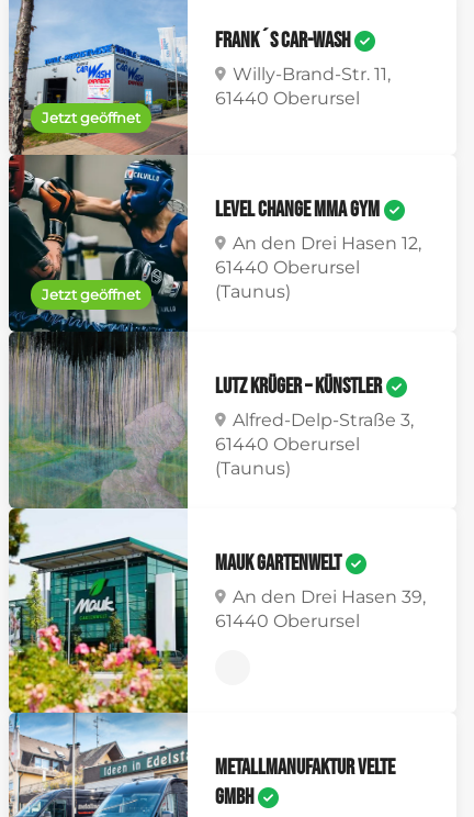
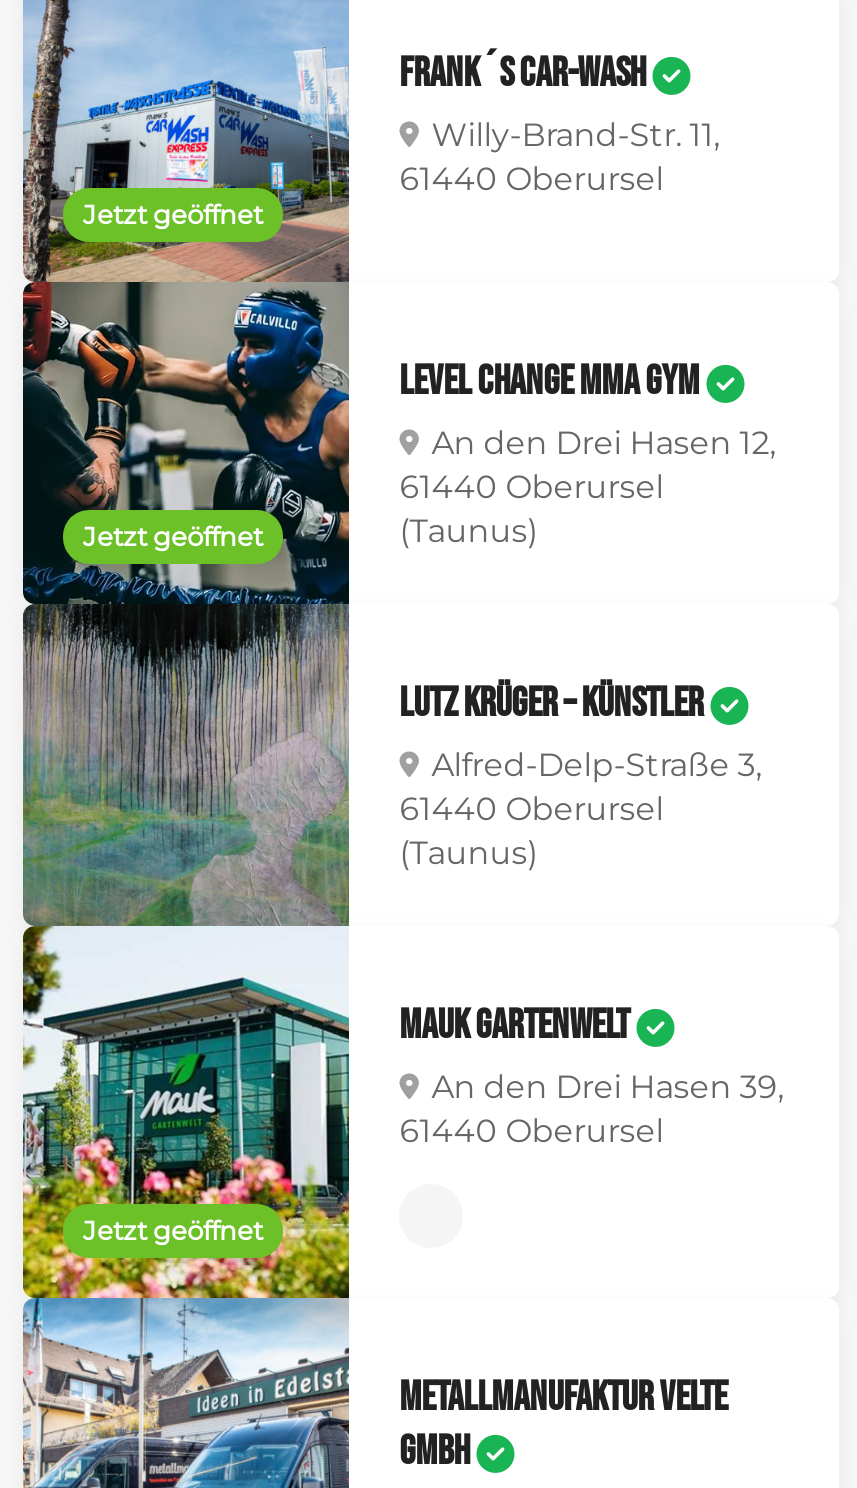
none -> [83,1214,263,1246] Jetzt geöffnet

